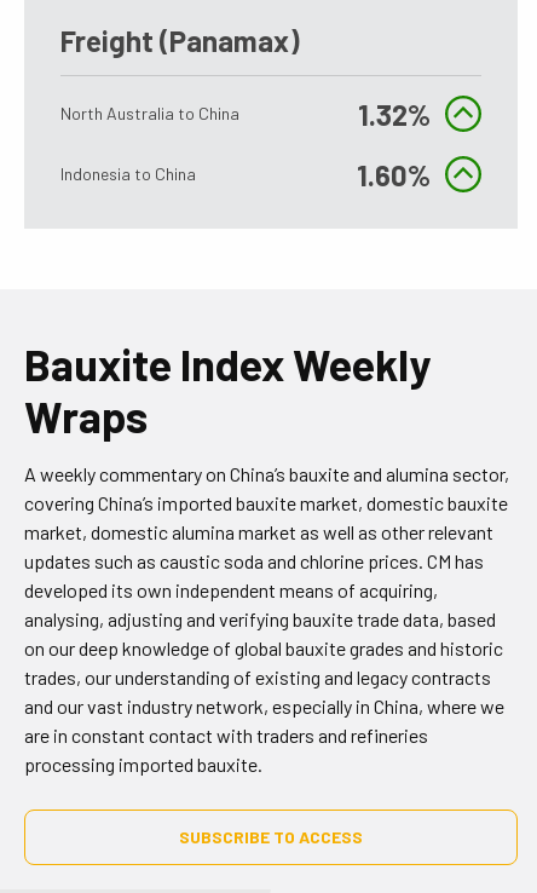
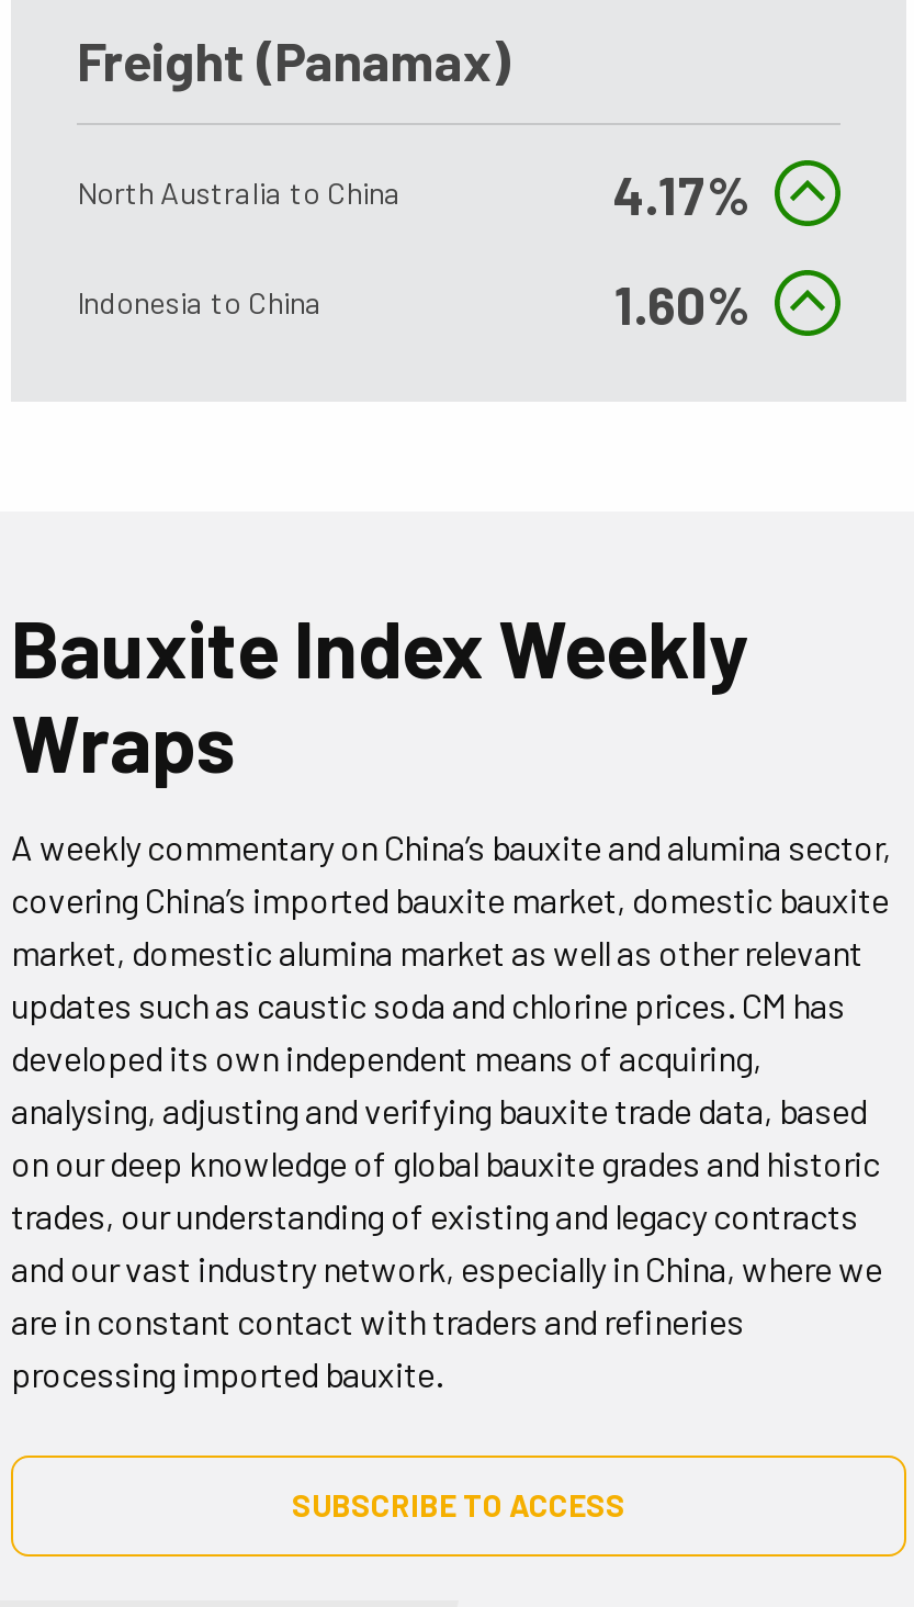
[358,96,431,131] 1.32% -> [612,161,748,225] 4.17%

